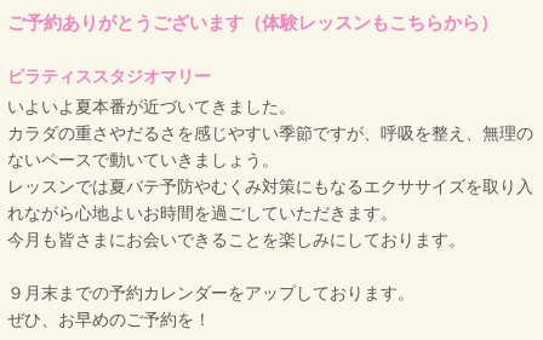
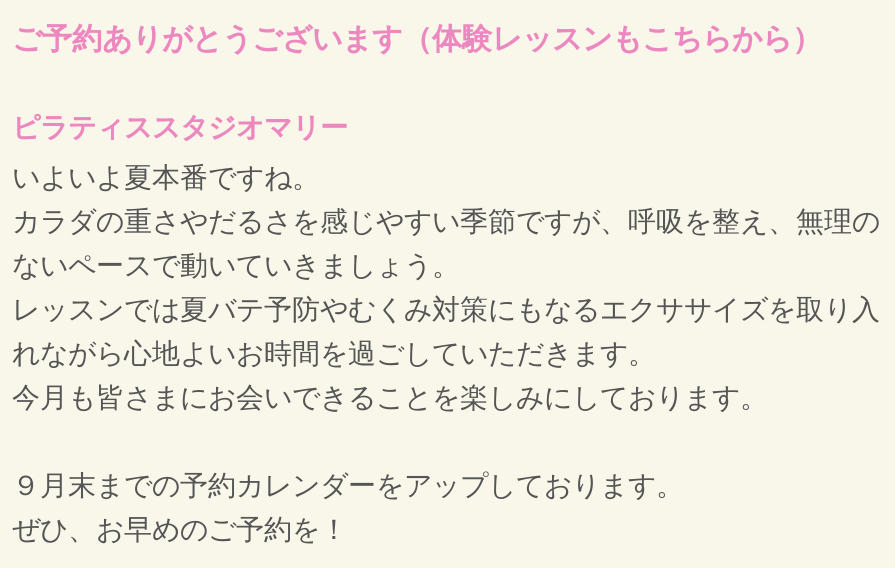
[7,97,296,116] いよいよ夏本番が近づいてきました。 -> [12,161,320,193] いよいよ夏本番ですね。

